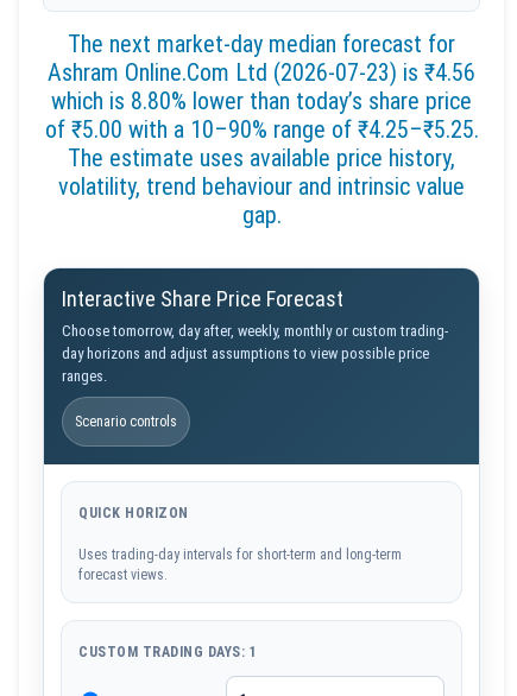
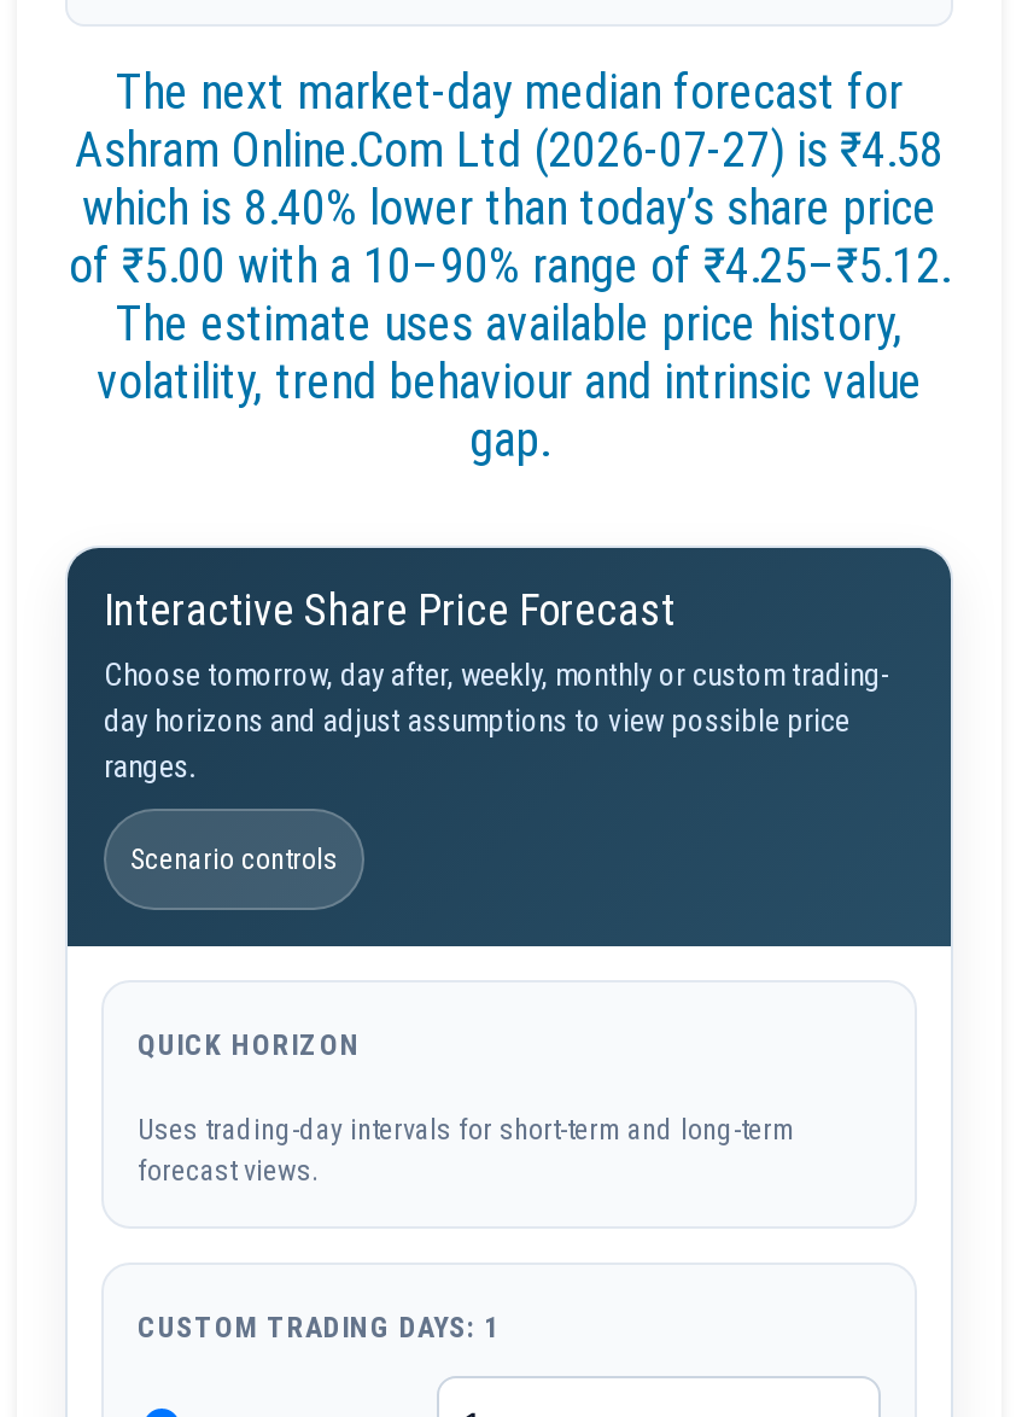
[48,58,475,86] Ashram Online.Com Ltd (2026-07-23) is ₹4.56 -> [75,120,944,178] Ashram Online.Com Ltd (2026-07-27) is ₹4.58
[51,86,472,115] which is 8.80% lower than today’s share price -> [82,178,936,236] which is 8.40% lower than today’s share price
[45,115,478,143] of ₹5.00 with a 10–90% range of ₹4.25–₹5.25. -> [69,236,950,294] of ₹5.00 with a 10–90% range of ₹4.25–₹5.12.

